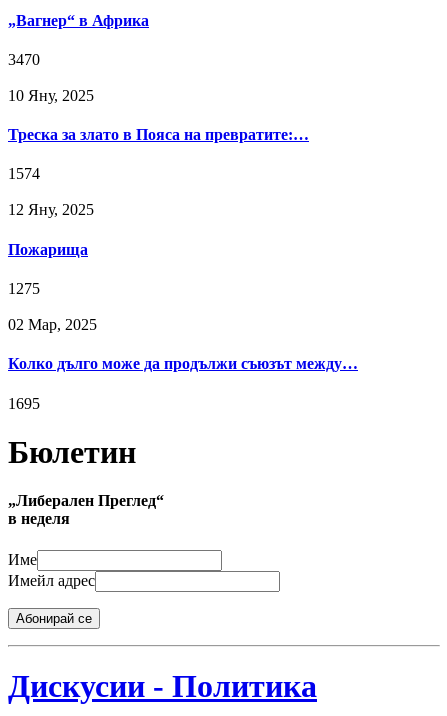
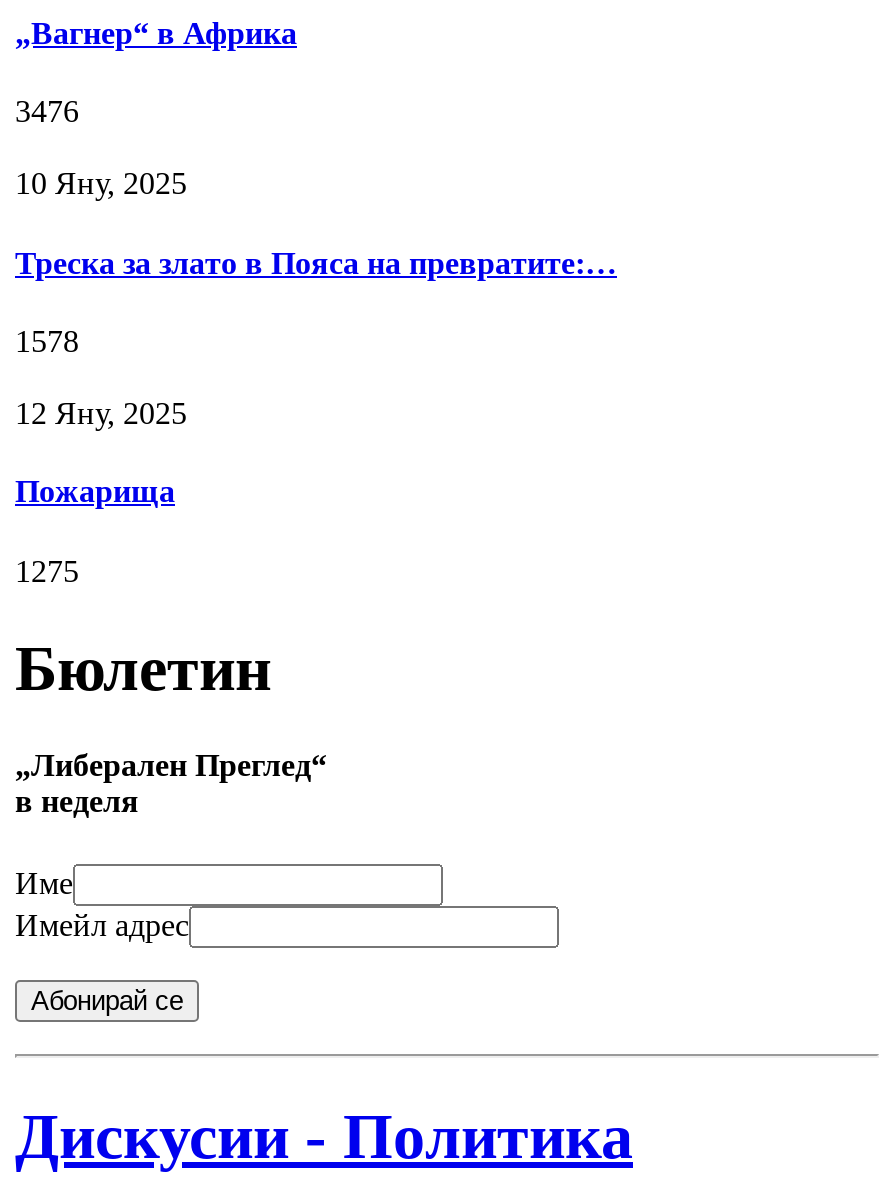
[8,51,40,68] 3470 -> [15,95,79,129] 3476
[8,165,40,182] 1574 -> [15,324,79,358] 1578
[8,316,358,411] 02 Мар, 2025 | Колко дълго може да продължи съюзът между… | 1695 -> none

